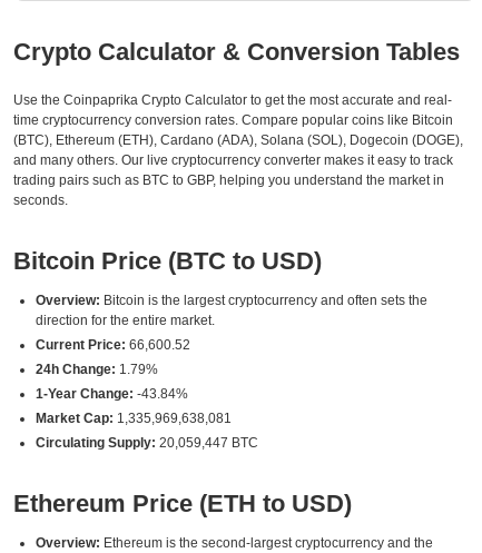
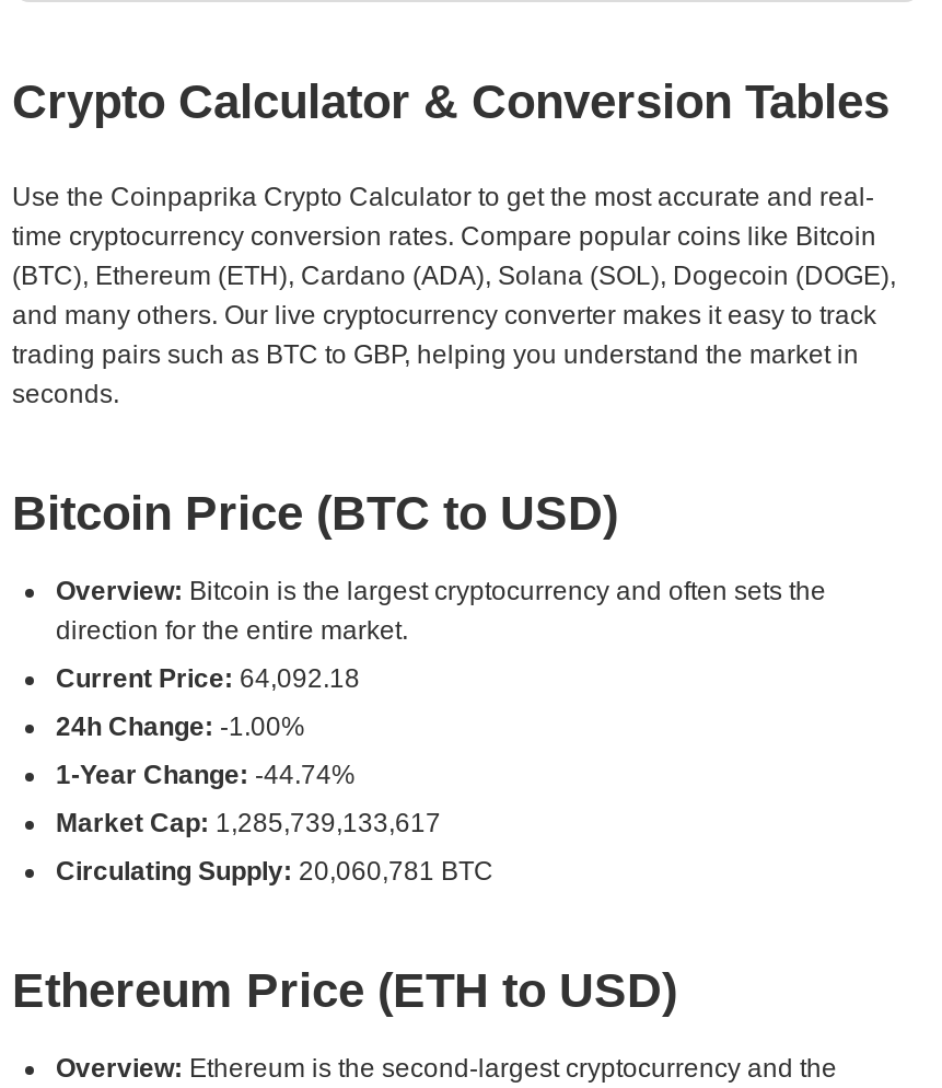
[36,337,190,353] Current Price: 66,600.52 -> [56,663,360,694] Current Price: 64,092.18
[36,362,158,377] 24h Change: 1.79% -> [56,711,305,742] 24h Change: -1.00%
[36,386,188,402] 1-Year Change: -43.84% -> [56,760,356,790] 1-Year Change: -44.74%
[36,411,232,426] Market Cap: 1,335,969,638,081 -> [56,808,441,838] Market Cap: 1,285,739,133,617
[36,435,258,451] Circulating Supply: 20,059,447 BTC -> [56,856,493,887] Circulating Supply: 20,060,781 BTC

